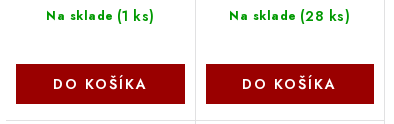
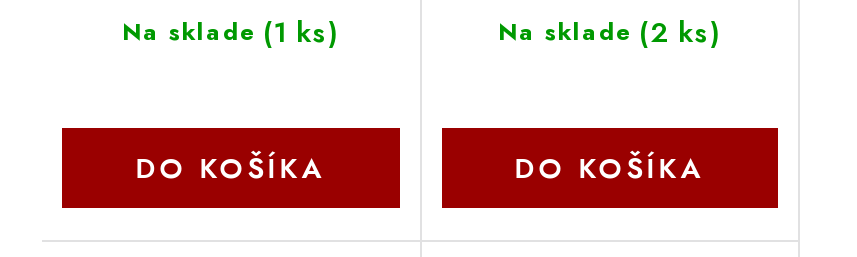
[229,6,350,26] Na sklade (28 ks) -> [498,13,721,53] Na sklade (2 ks)

